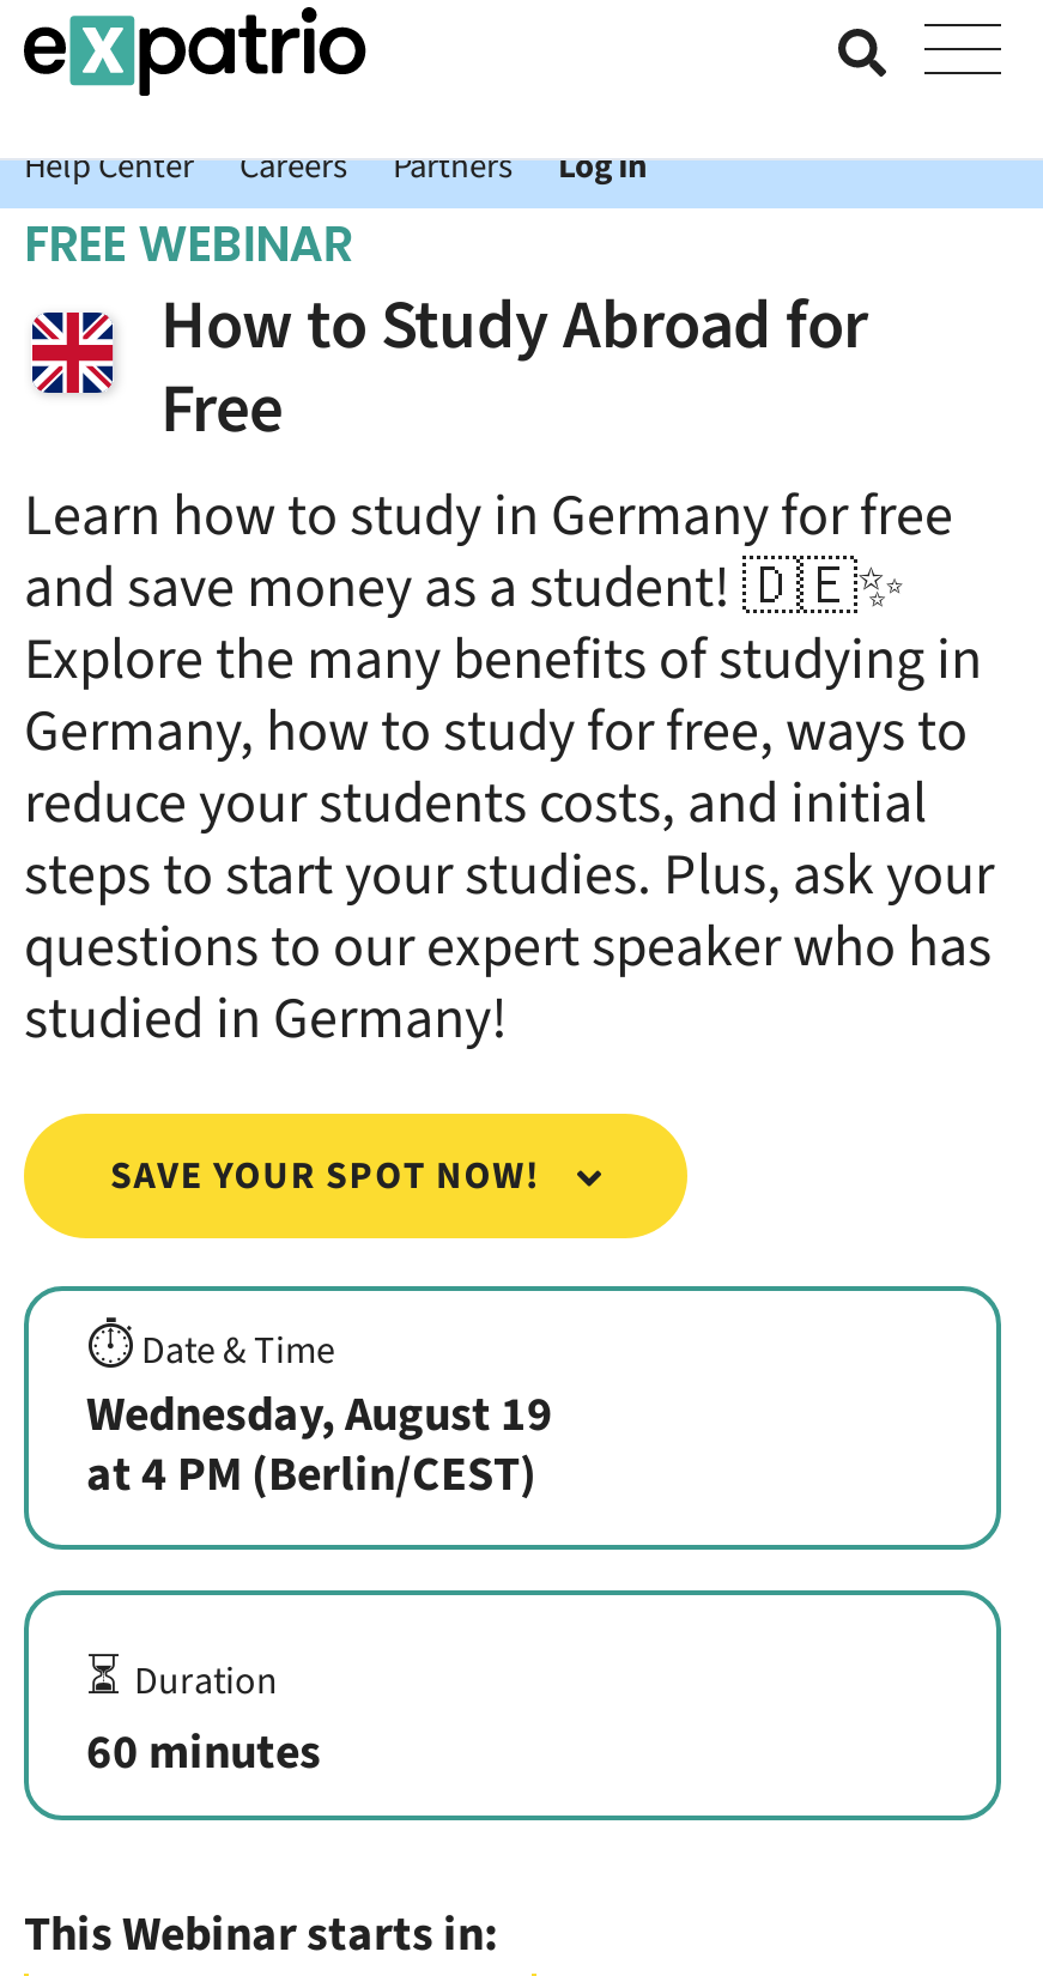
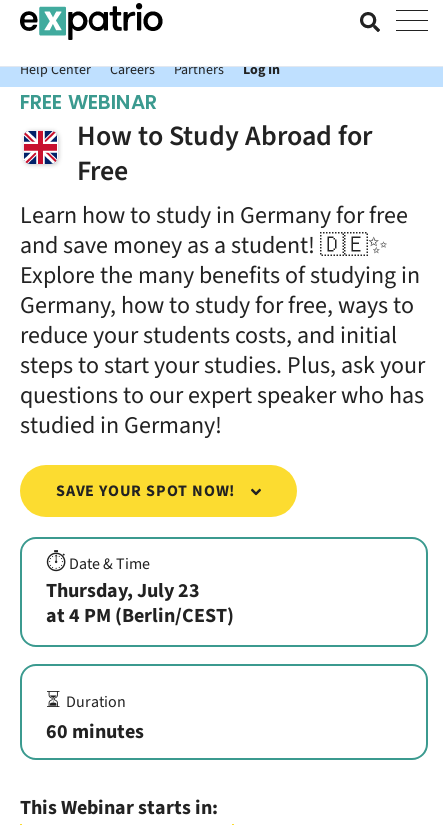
[86,1383,553,1450] Wednesday, August 19 -> [46,577,200,605] Thursday, July 23

